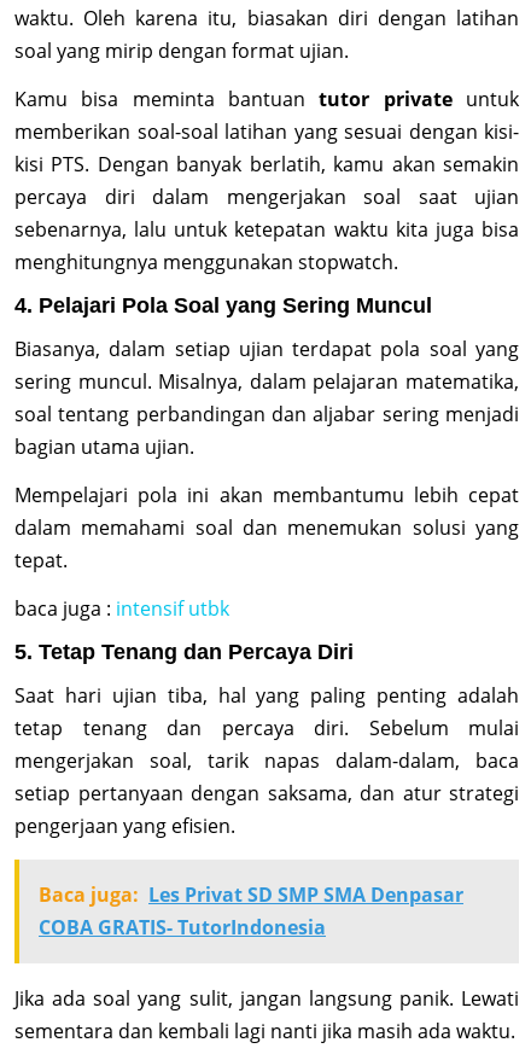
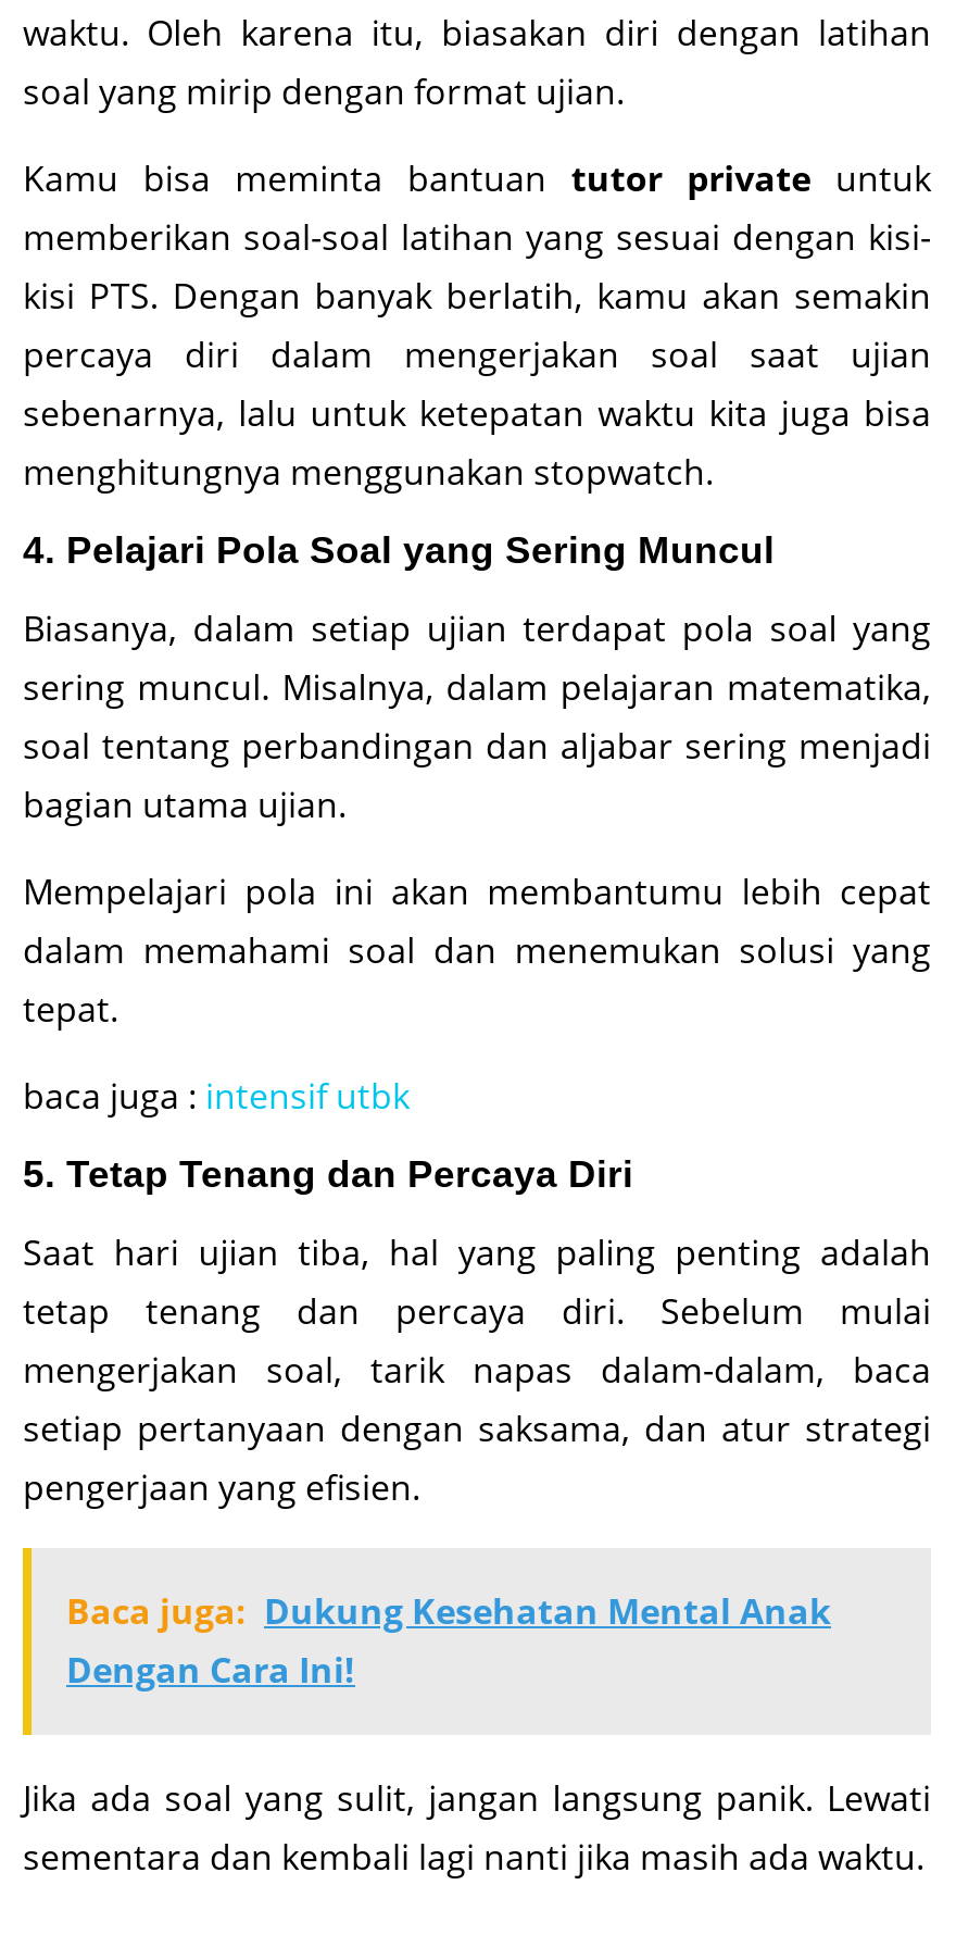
[39,881,463,940] Baca juga: Les Privat SD SMP SMA Denpasar | COBA GRATIS- TutorIndonesia -> [66,1586,831,1693] Baca juga: Dukung Kesehatan Mental Anak | Dengan Cara Ini!

